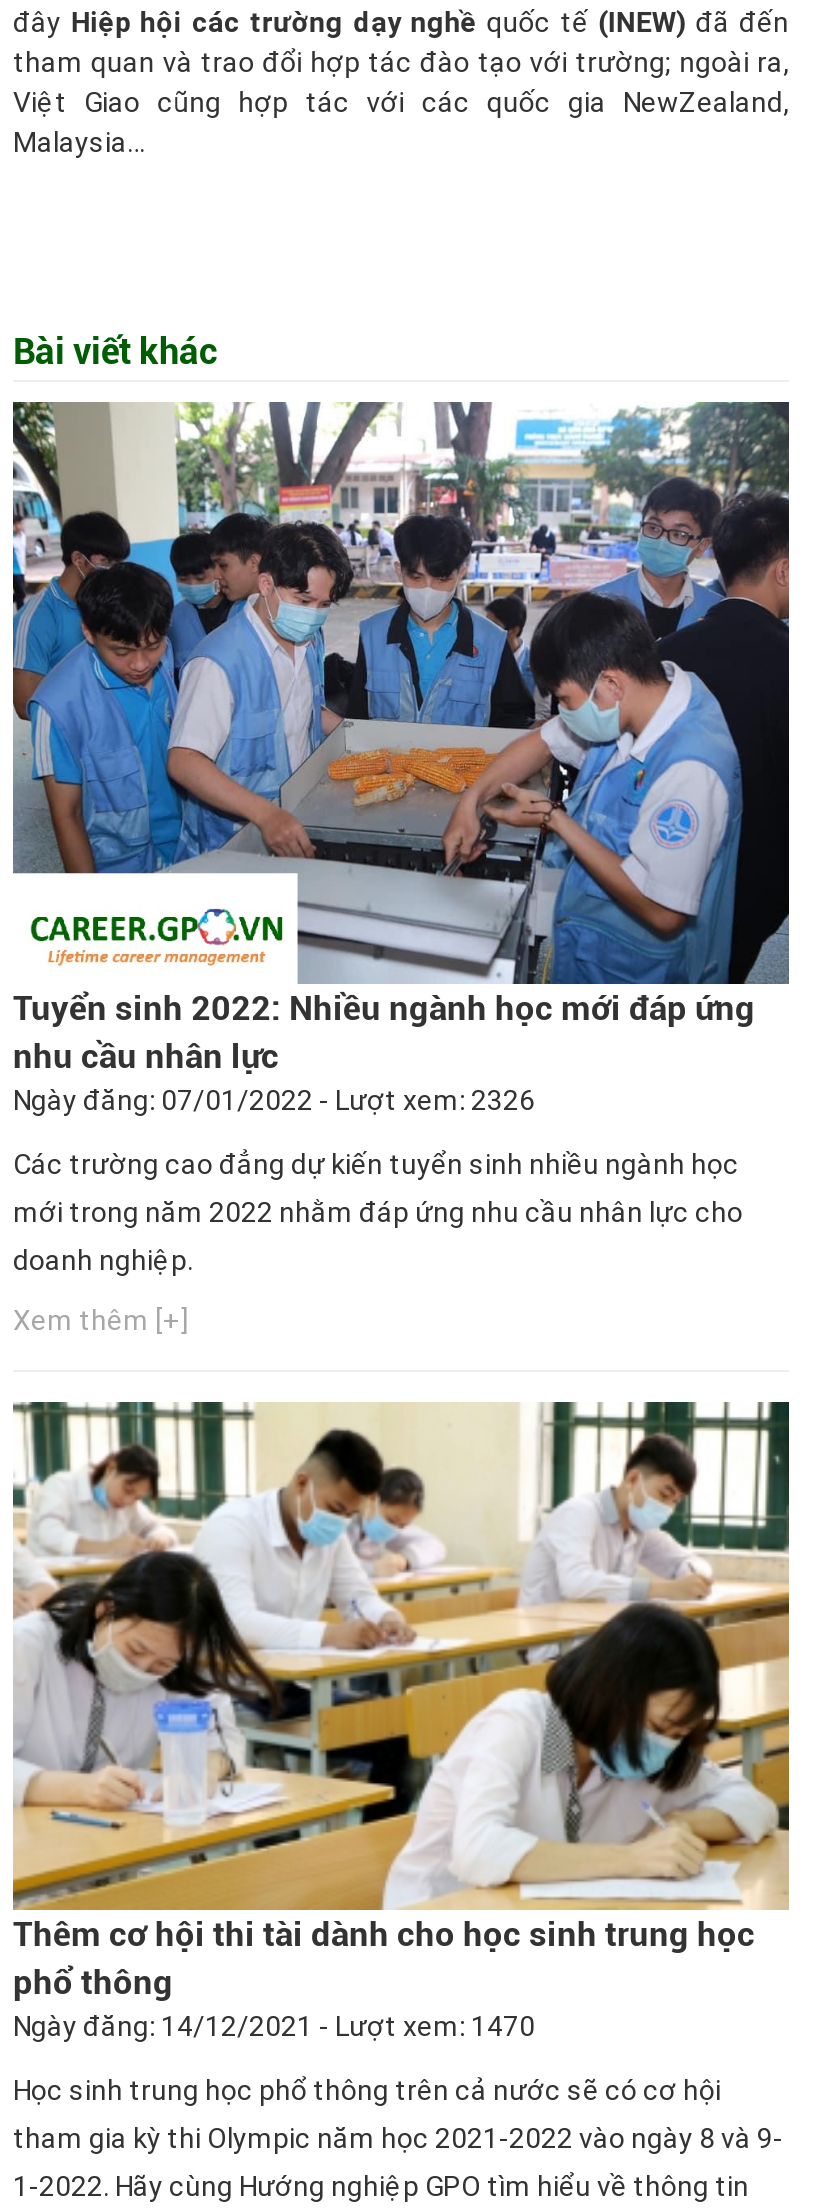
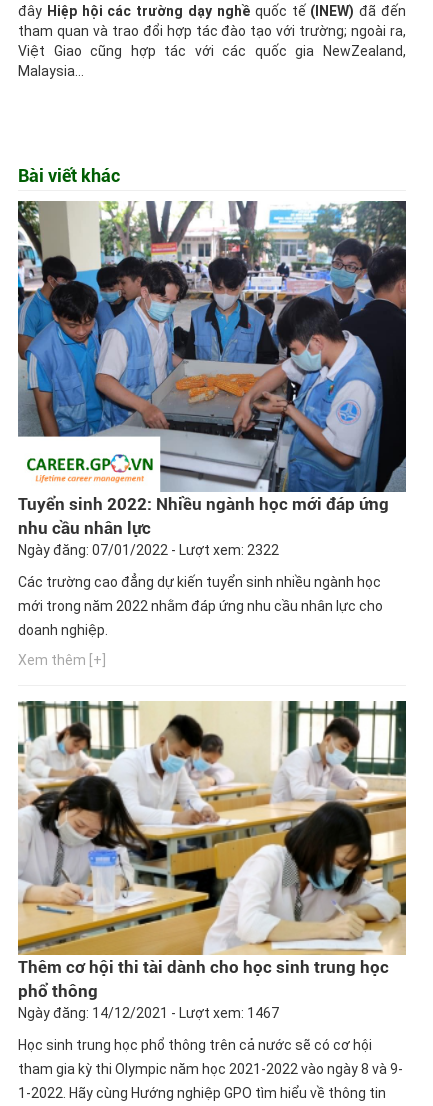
[13,1083,535,1115] Ngày đăng: 07/01/2022 - Lượt xem: 2326 -> [18,542,279,558] Ngày đăng: 07/01/2022 - Lượt xem: 2322
[13,2011,535,2043] Ngày đăng: 14/12/2021 - Lượt xem: 1470 -> [18,1005,279,1021] Ngày đăng: 14/12/2021 - Lượt xem: 1467

